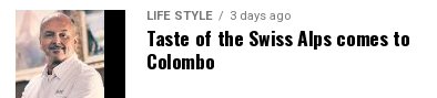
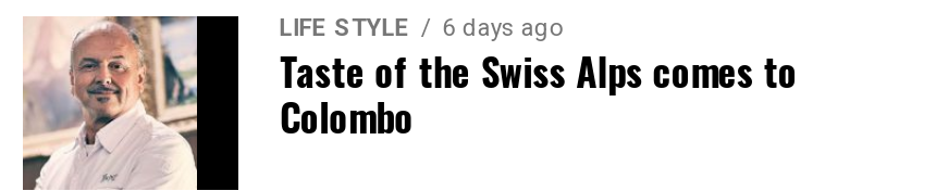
[146,9,290,23] LIFE STYLE 3 days ago -> [279,15,562,43] LIFE STYLE 6 days ago

